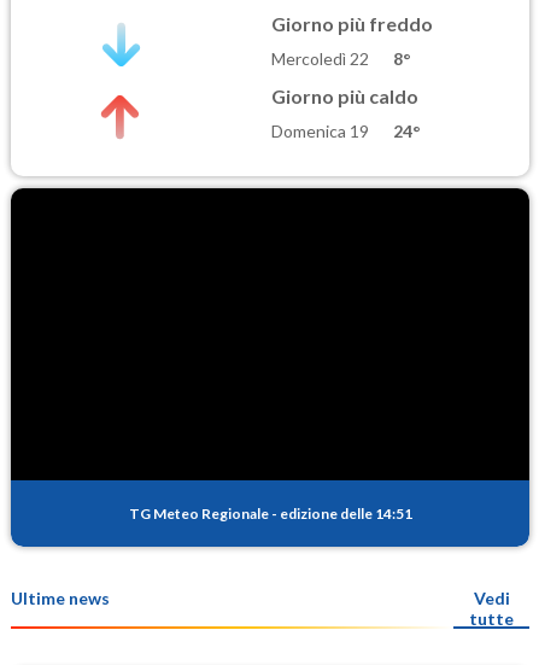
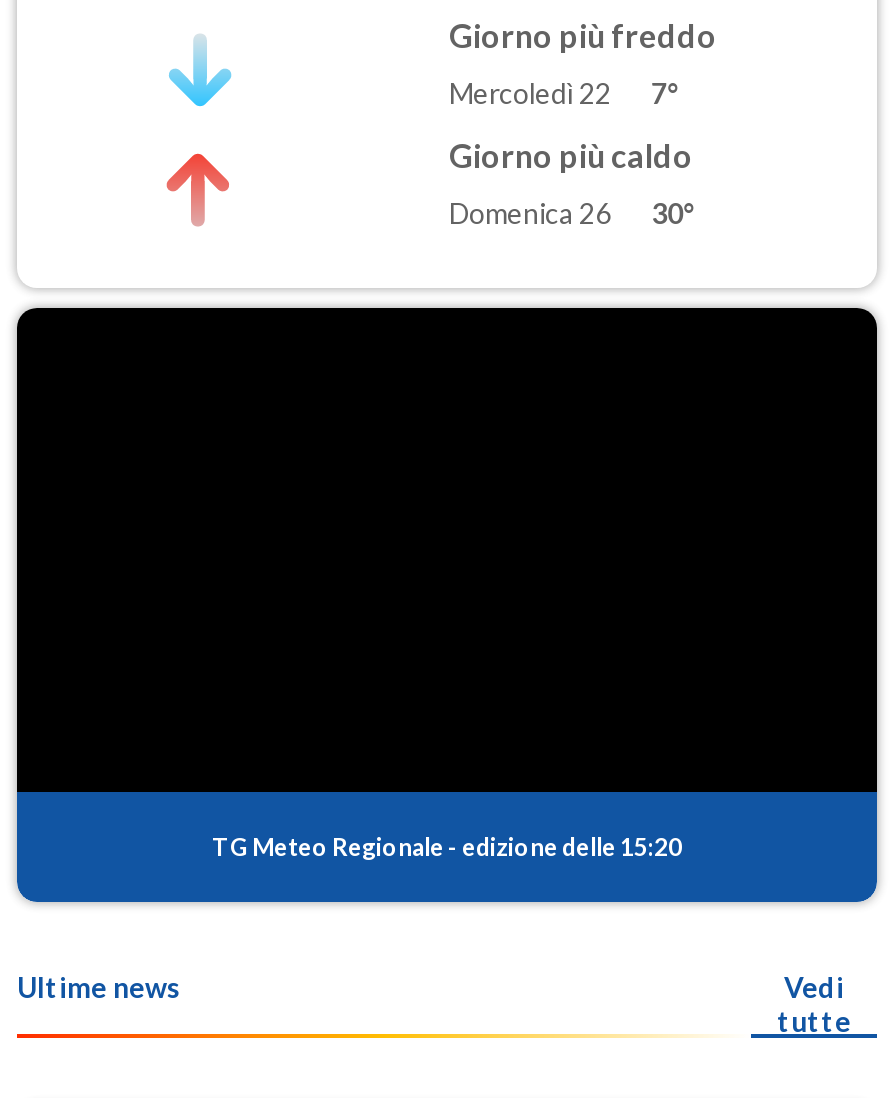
[271,48,411,69] Mercoledì 22 8° -> [449,76,681,110] Mercoledì 22 7°
[271,121,369,142] Domenica 19 -> [449,197,611,231] Domenica 26
[393,121,421,142] 24° -> [651,197,697,231] 30°
[128,504,412,522] TG Meteo Regionale - edizione delle 14:51 -> [212,831,682,861] TG Meteo Regionale - edizione delle 15:20

